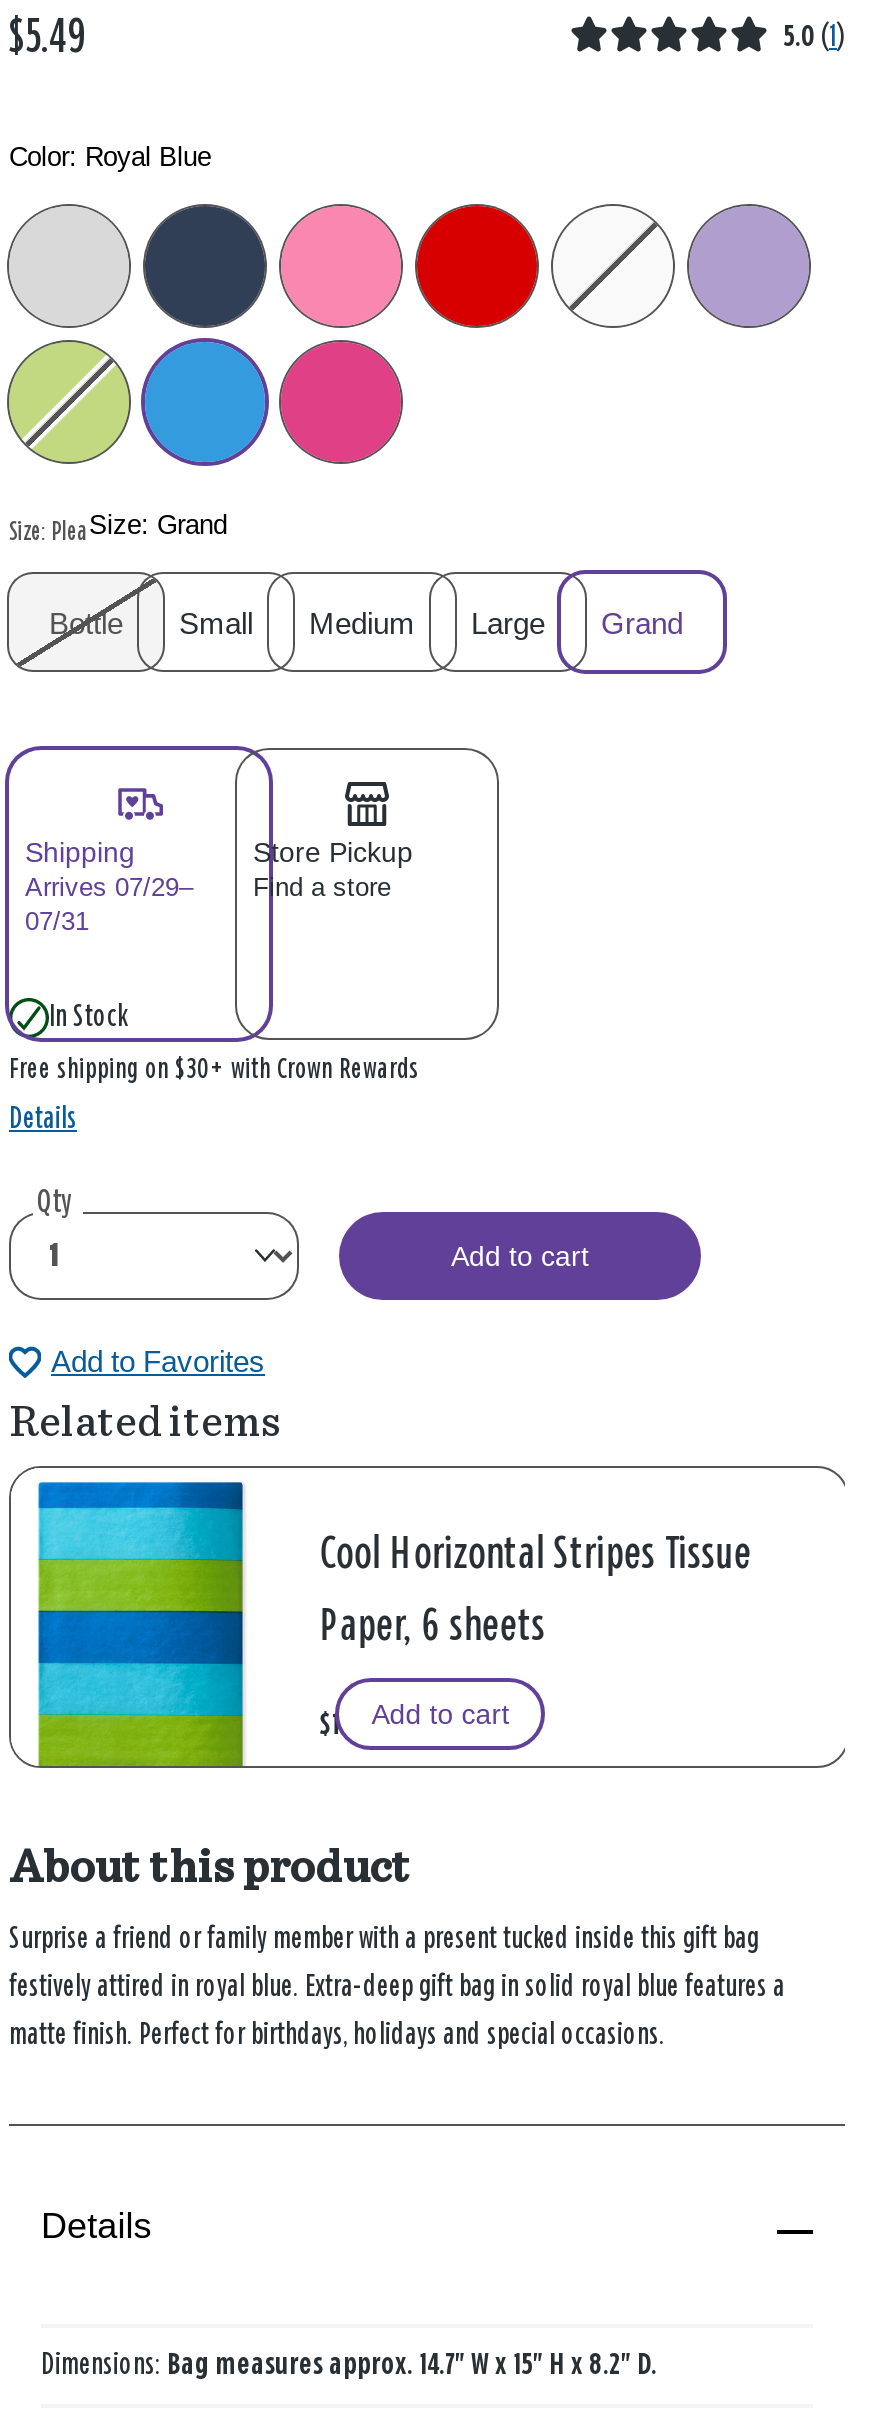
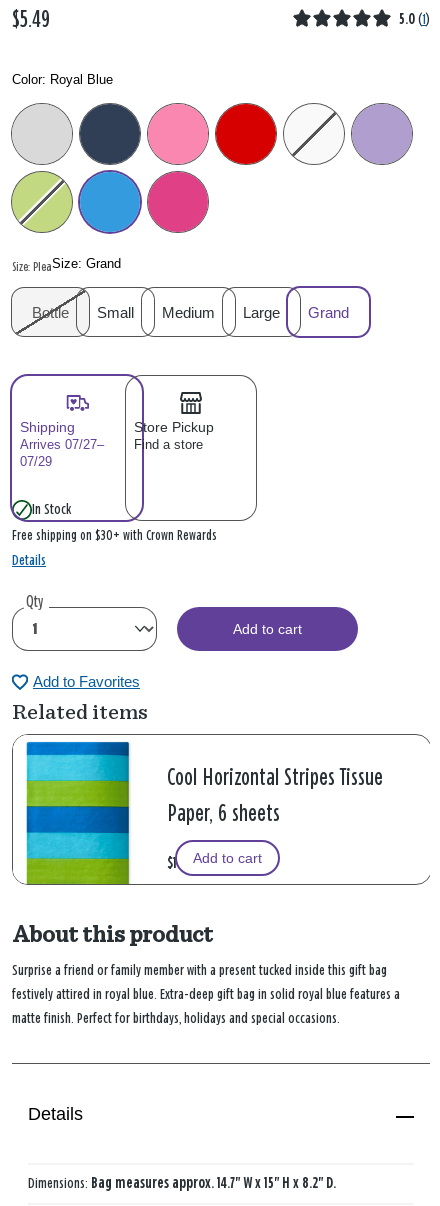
[25,872,391,902] Arrives 07/29– Find a store -> [20,437,203,452] Arrives 07/27– Find a store
[25,906,89,936] 07/31 -> [20,454,52,469] 07/29

